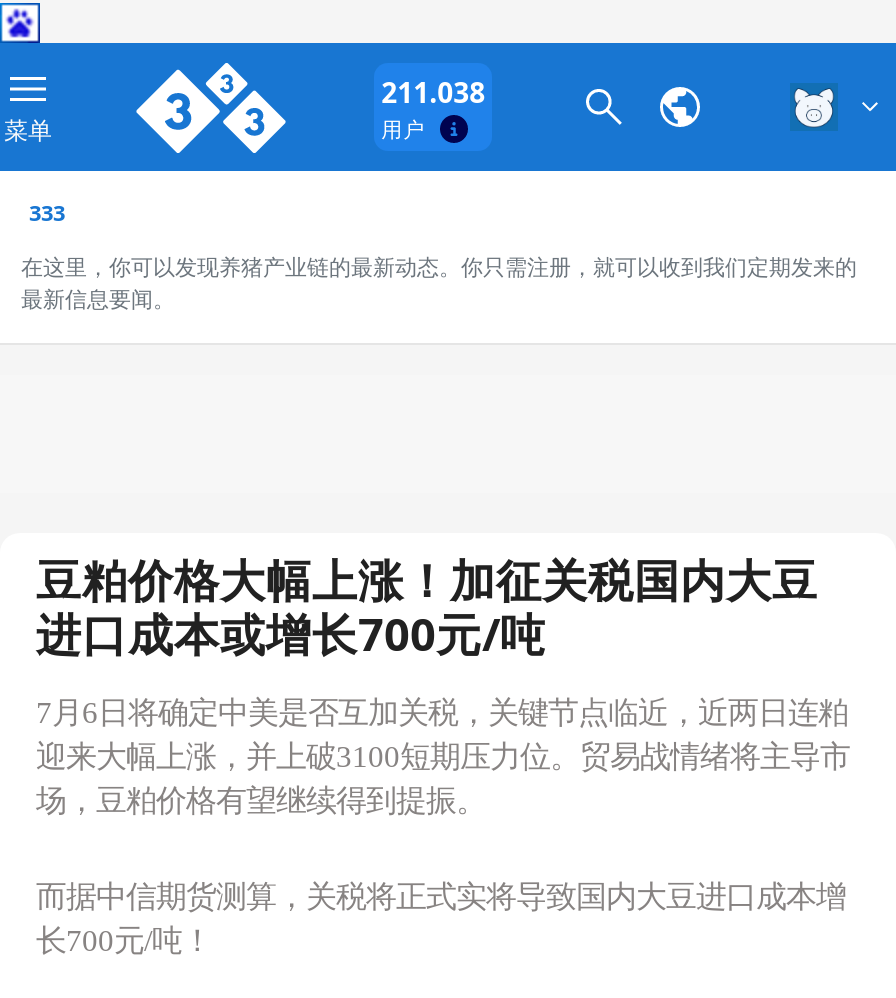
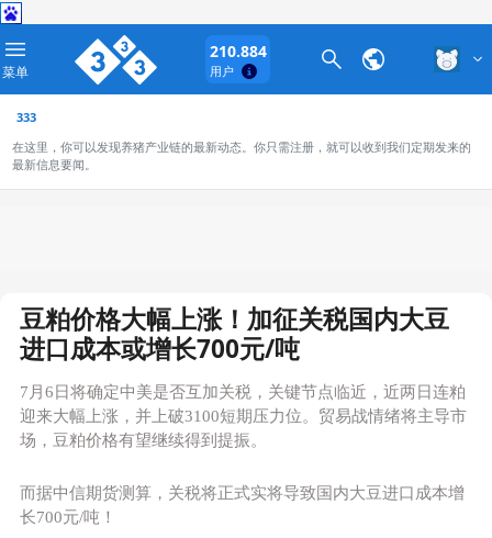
[381,73,485,111] 211.038 -> [209,40,267,61] 210.884

